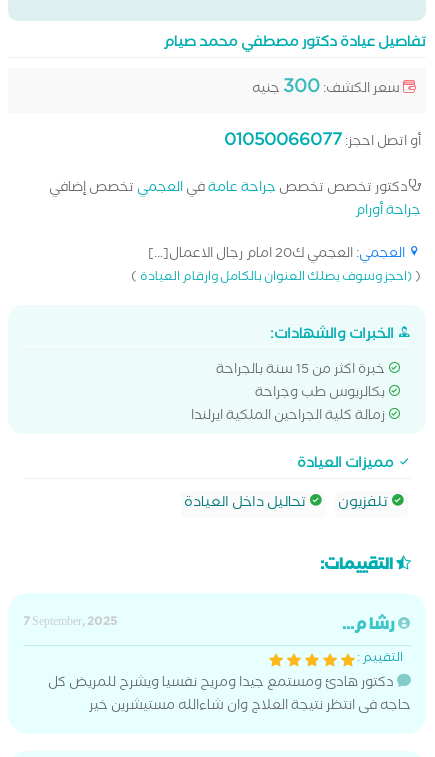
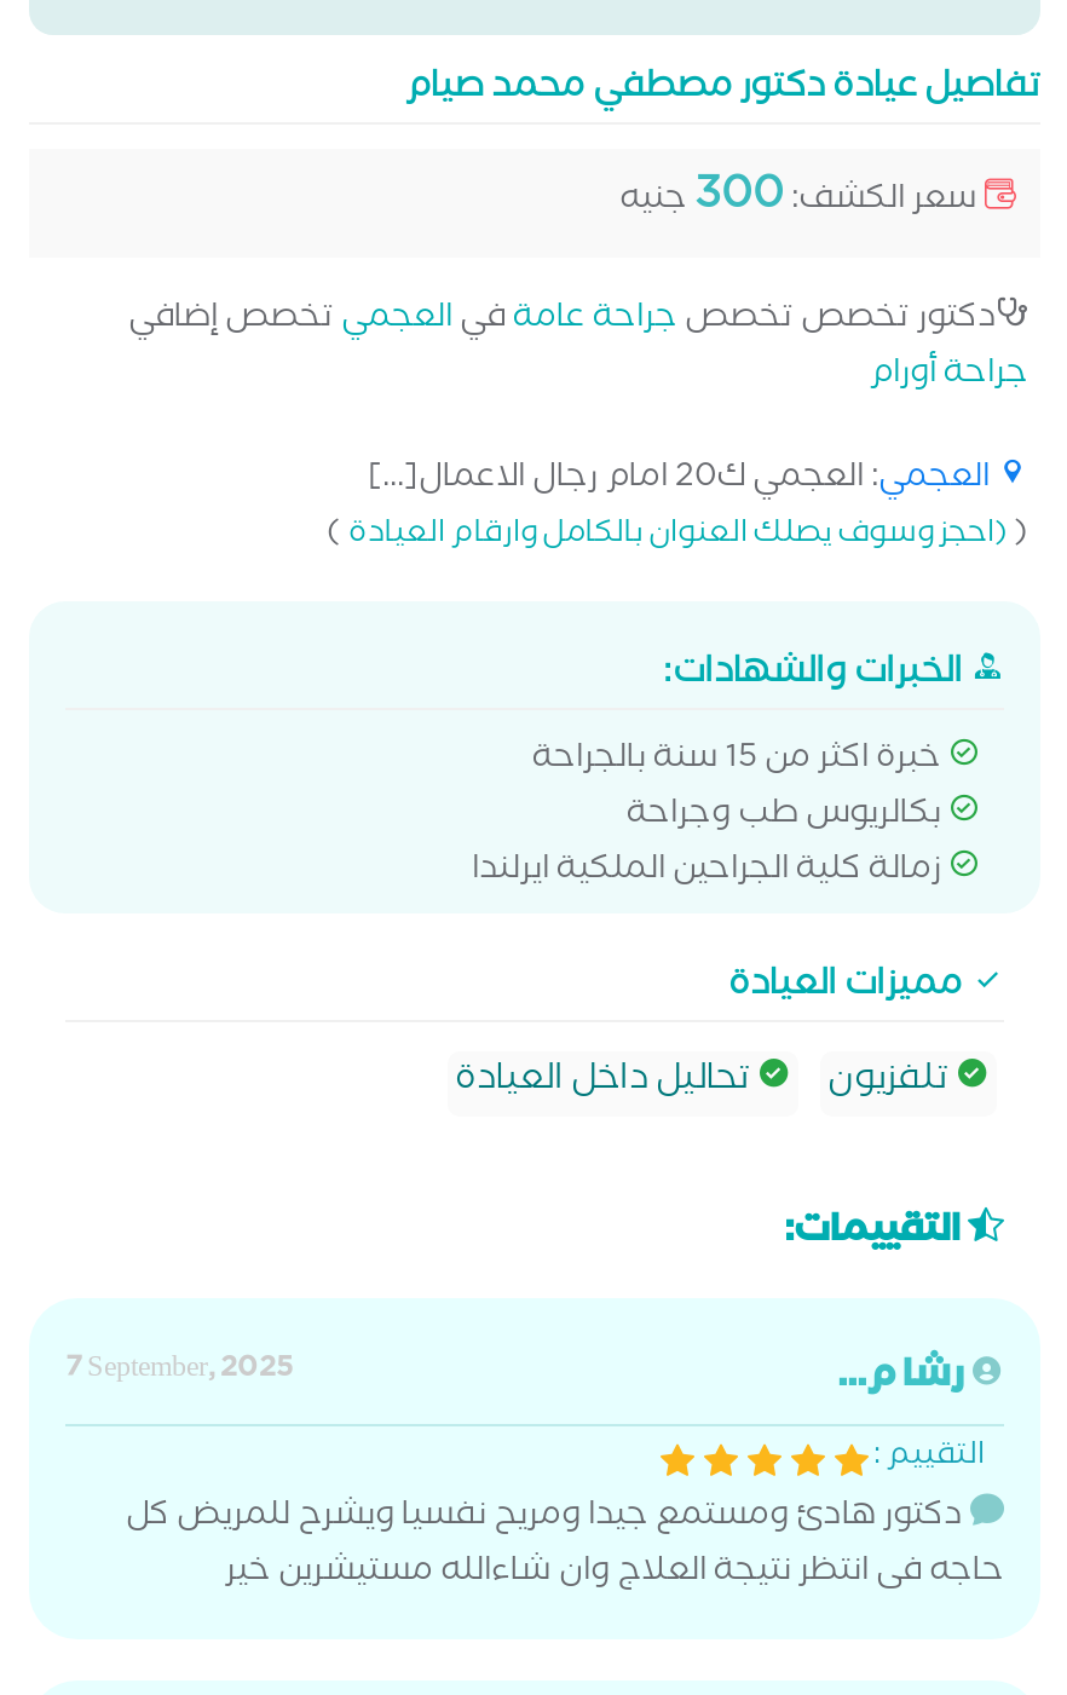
[224,126,421,159] أو اتصل احجز:01050066077 -> none

